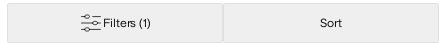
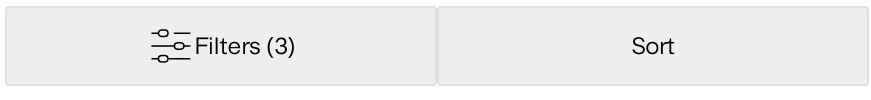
[103,16,151,30] Filters (1) -> [194,32,296,60] Filters (3)

